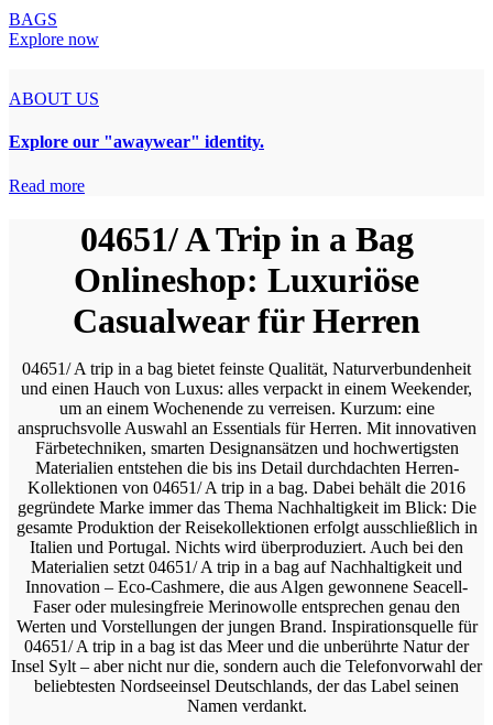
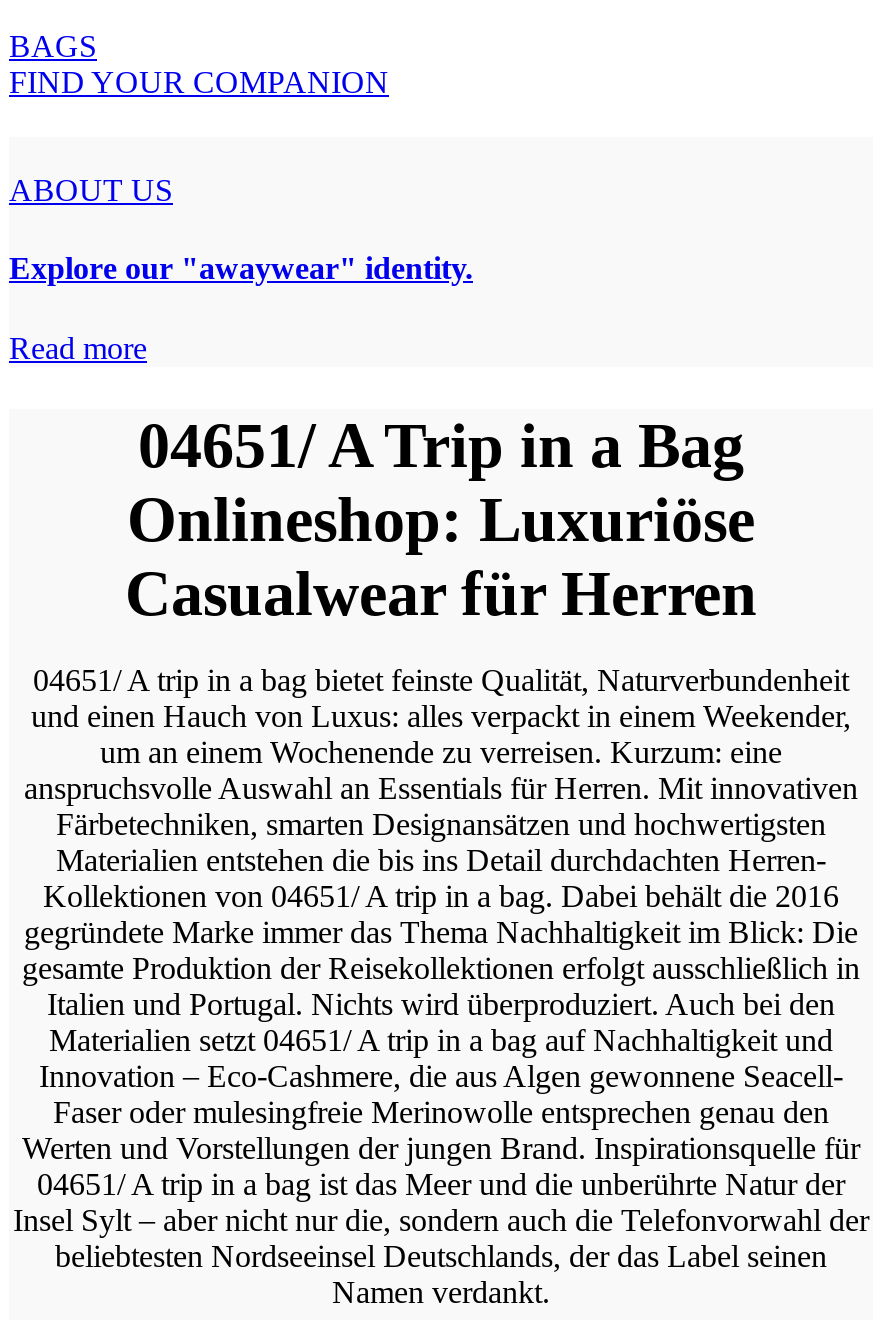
[9,30,99,48] Explore now -> [9,65,389,99] FIND YOUR COMPANION

